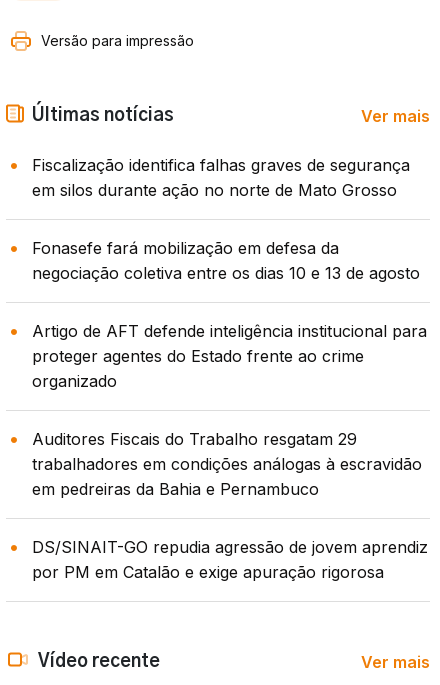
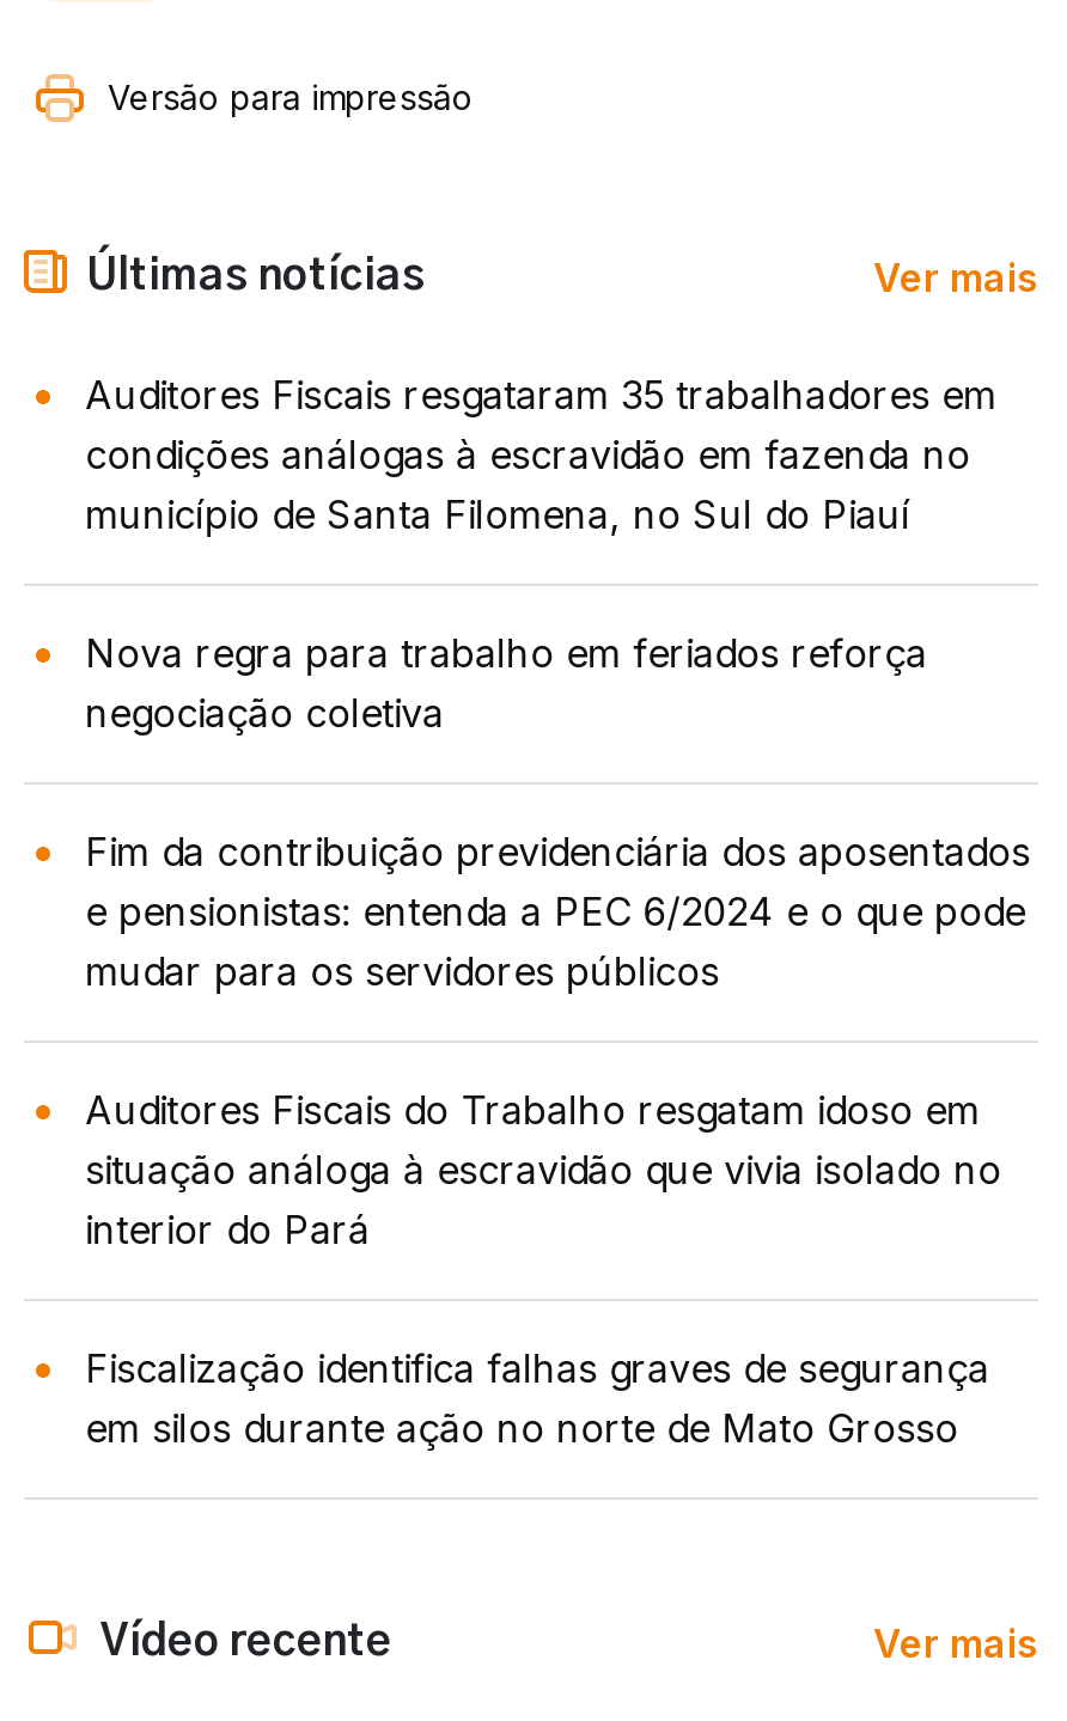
none -> [85,372,1030,1255] Auditores Fiscais resgataram 35 trabalhadores em | condições análogas à escravidão em fazenda no | município de Santa Filomena, no Sul do Piauí | Nova regra para trabalho em feriados reforça | negociação coletiva | Fim da contribuição previdenciária dos aposentados | e pensionistas: entenda a PEC 6/2024 e o que pode | mudar para os servidores públicos | Auditores Fiscais do Trabalho resgatam idoso em | situação análoga à escravidão que vivia isolado no | interior do Pará
moved [32,155,410,200] -> [85,1345,989,1453]: Fiscalização identifica falhas graves de segurança | em silos durante ação no norte de Mato Grosso
[32,238,428,582] Fonasefe fará mobilização em defesa da | negociação coletiva entre os dias 10 e 13 de agosto | Artigo de AFT defende inteligência institucional para | proteger agentes do Estado frente ao crime | organizado | Auditores Fiscais do Trabalho resgatam 29 | trabalhadores em condições análogas à escravidão | em pedreiras da Bahia e Pernambuco | DS/SINAIT-GO repudia agressão de jovem aprendiz | por PM em Catalão e exige apuração rigorosa -> none

